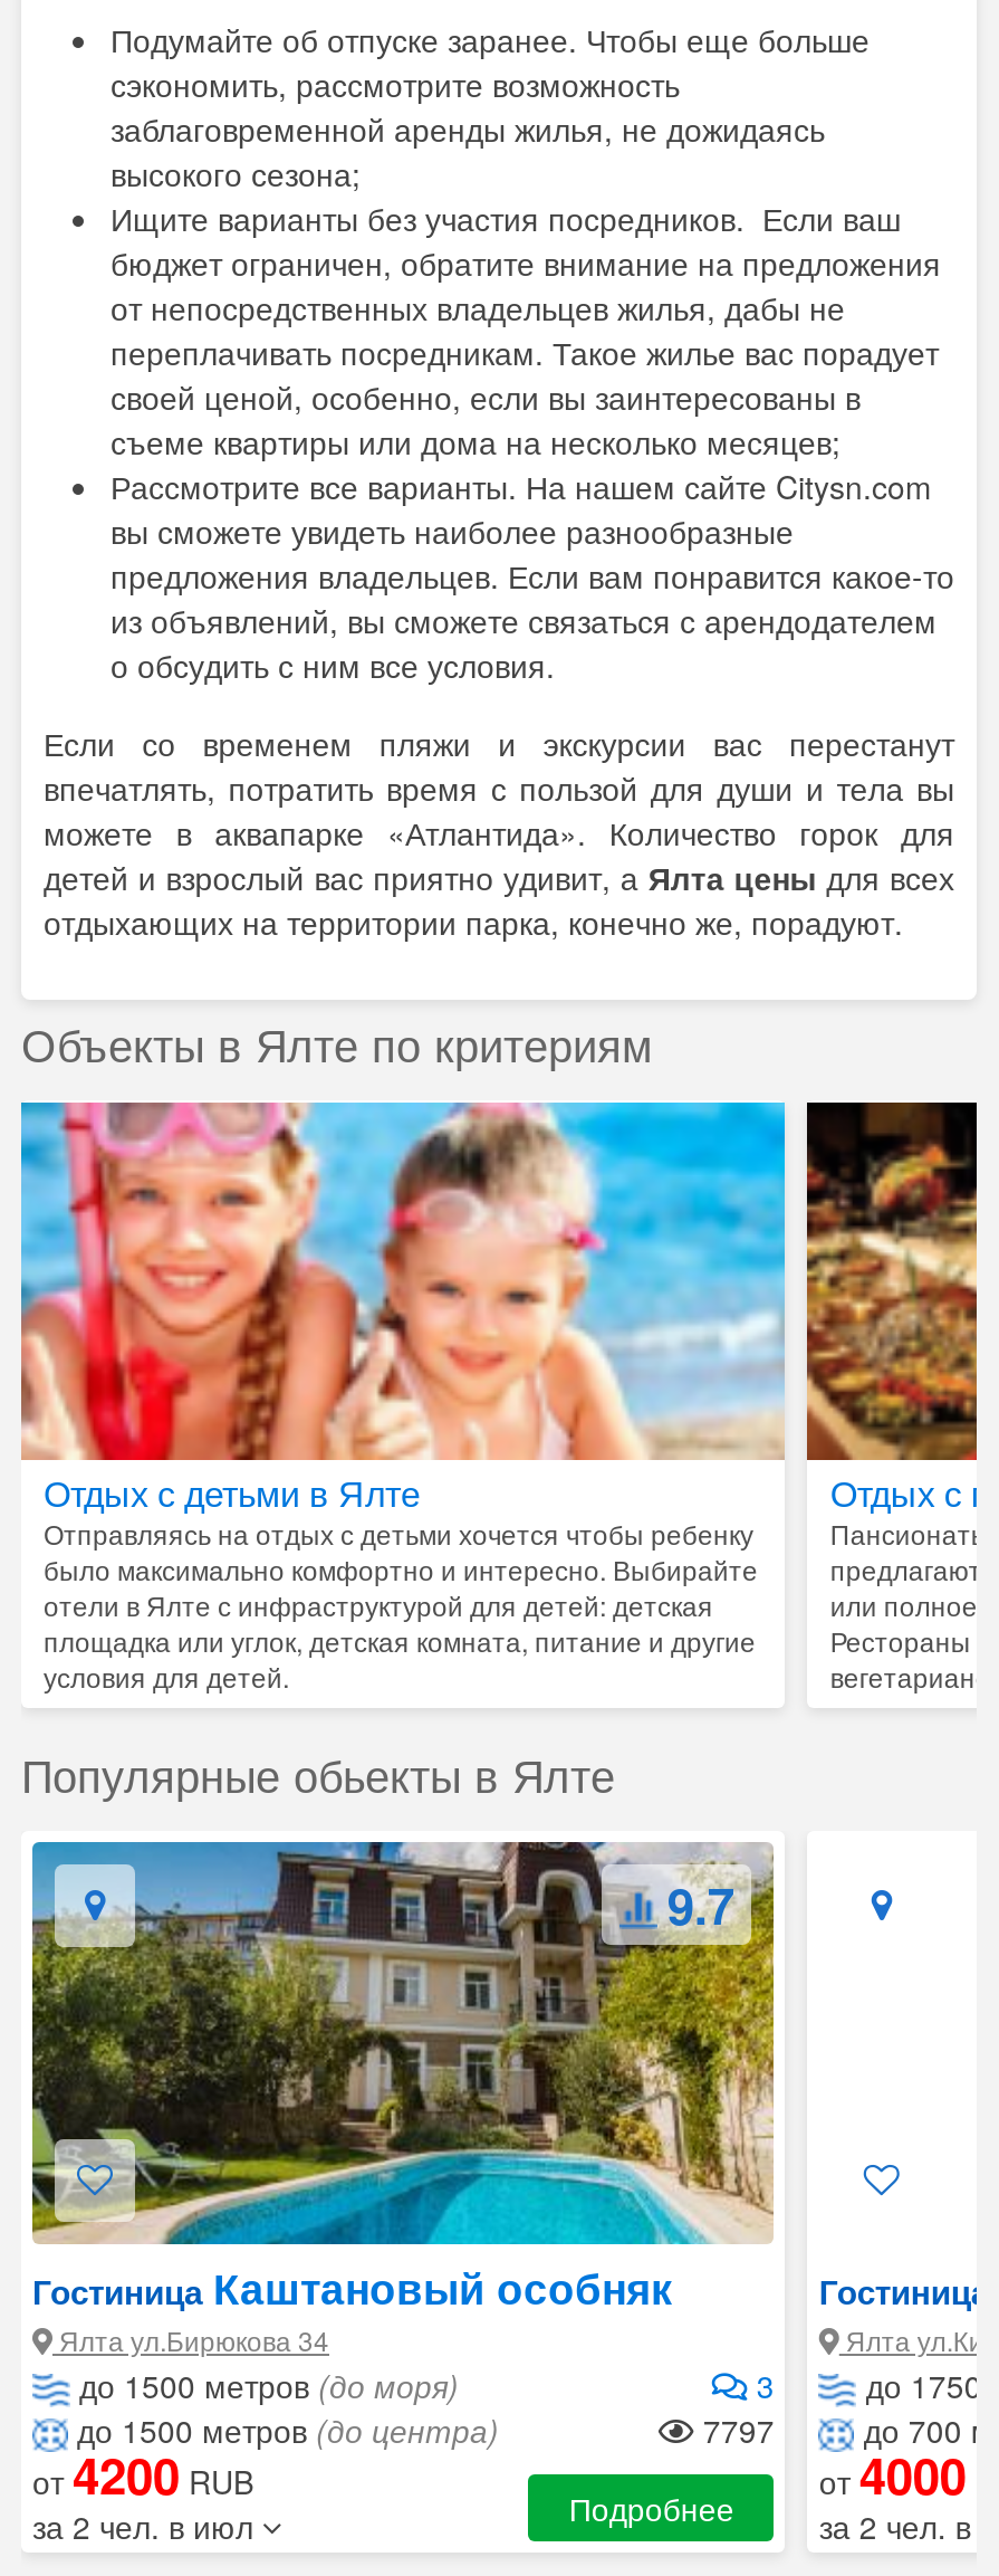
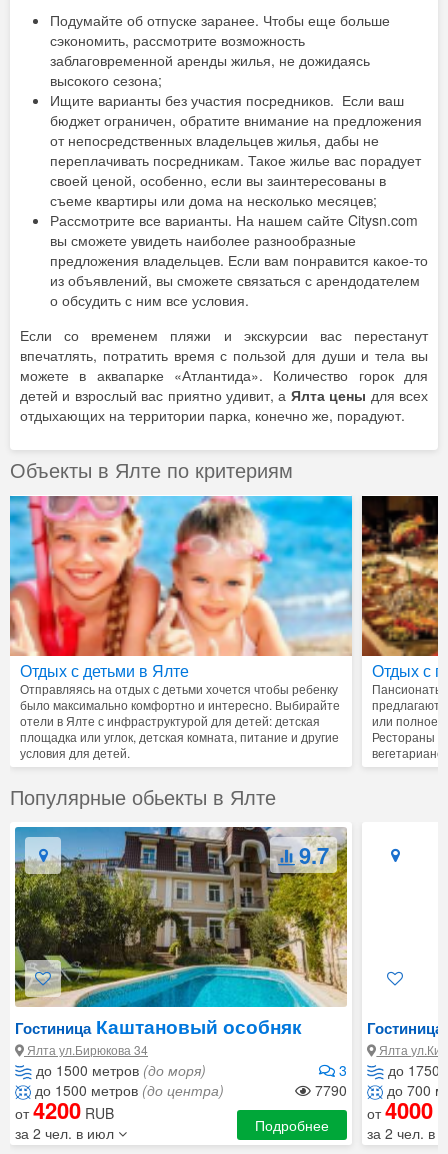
[694,2408,774,2452] 7797 -> [311,1080,347,1100] 7790

